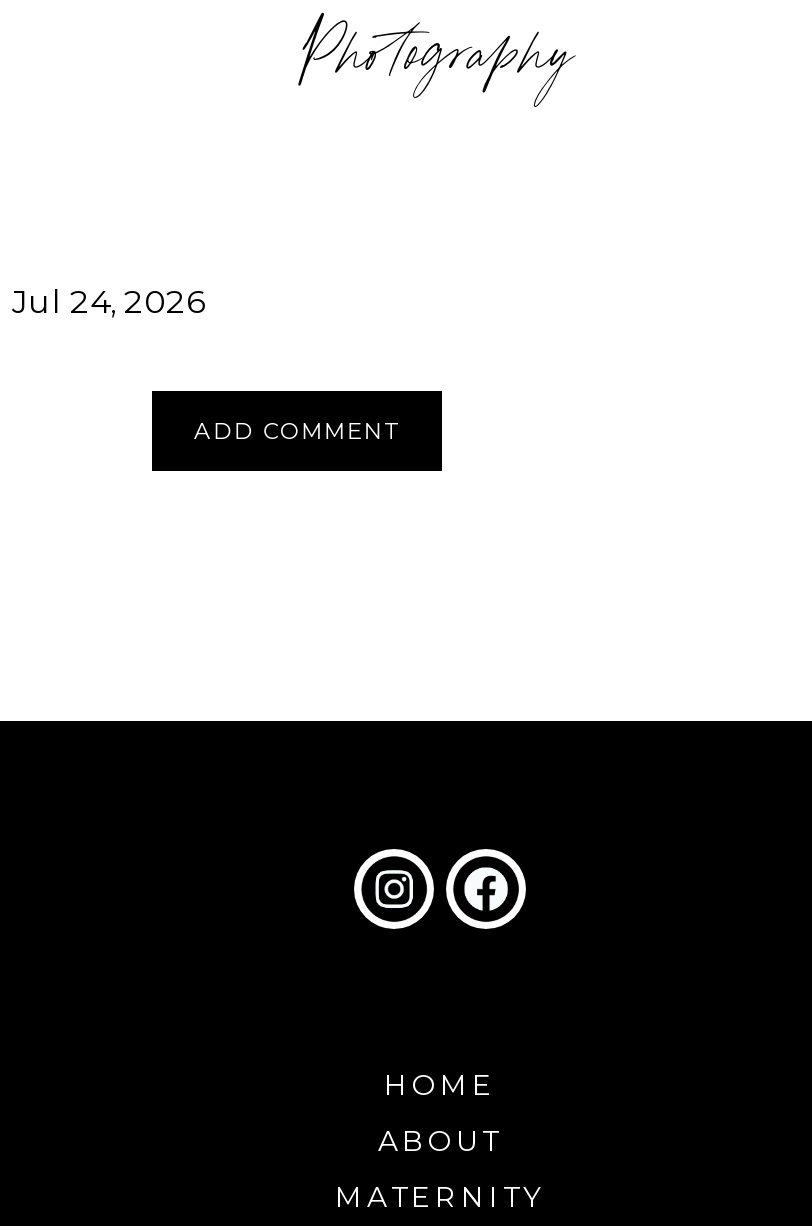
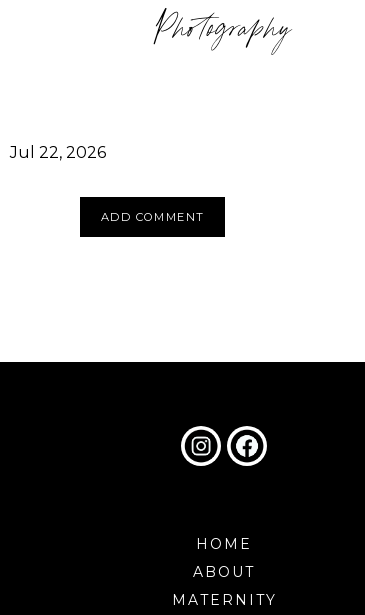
[12,283,204,321] Jul 24, 2026 -> [10,143,106,162] Jul 22, 2026

